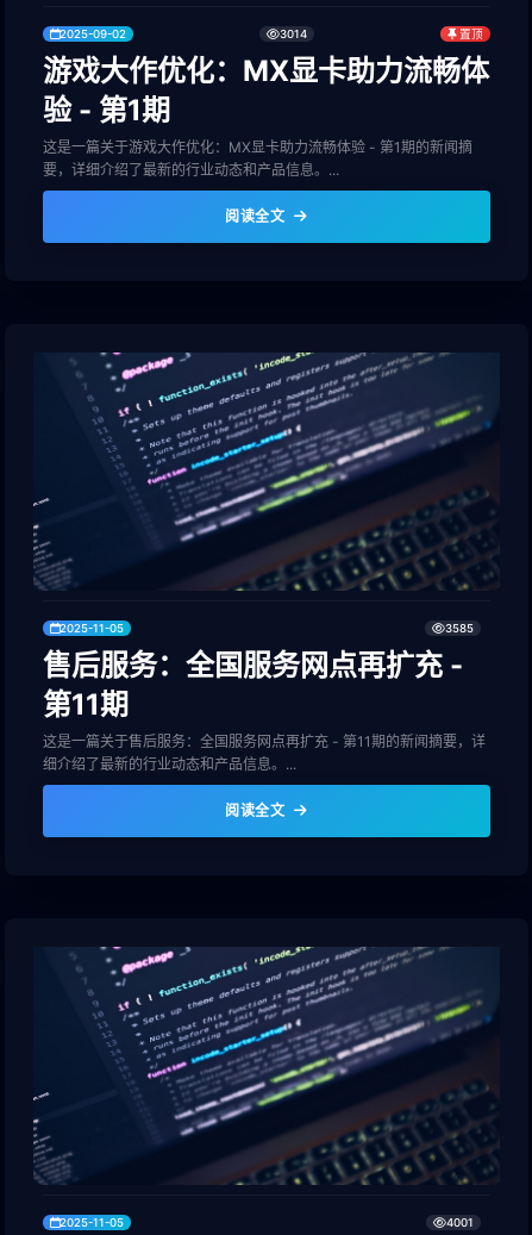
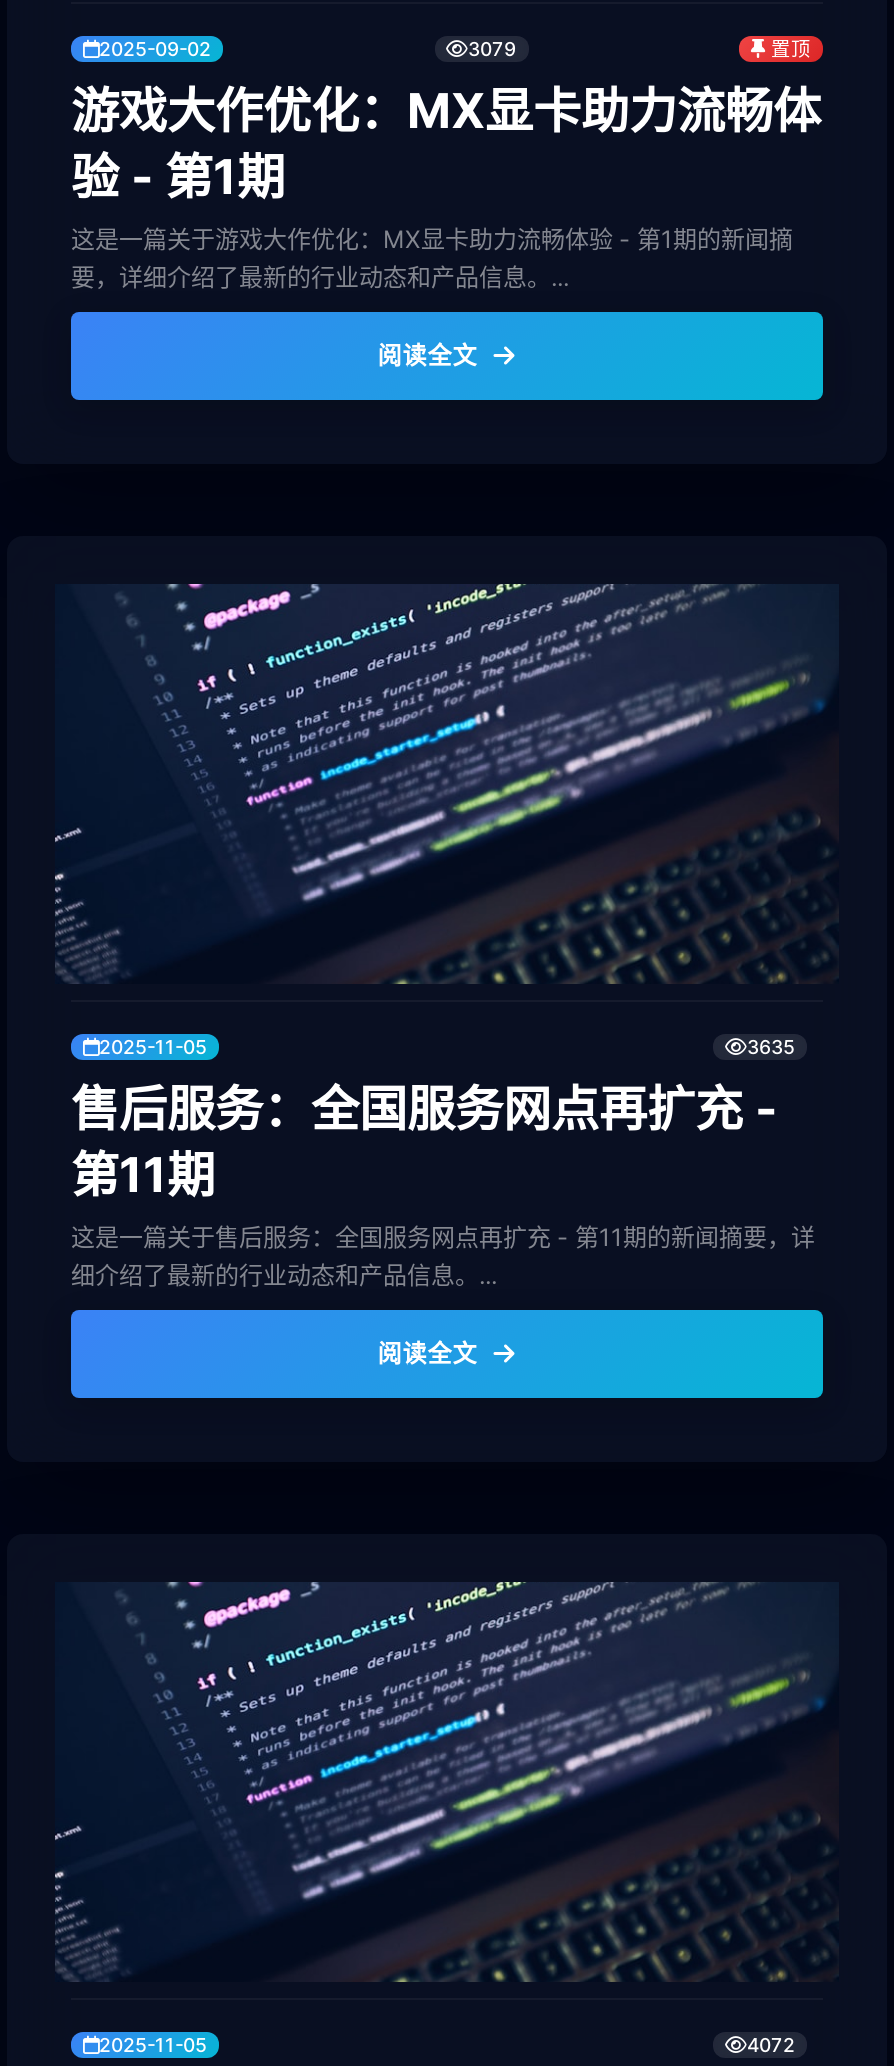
[280,27,307,40] 3014 -> [468,38,516,60] 3079
[445,621,474,634] 3585 -> [747,1035,795,1057] 3635
[446,1215,474,1228] 4001 -> [747,2033,795,2055] 4072

